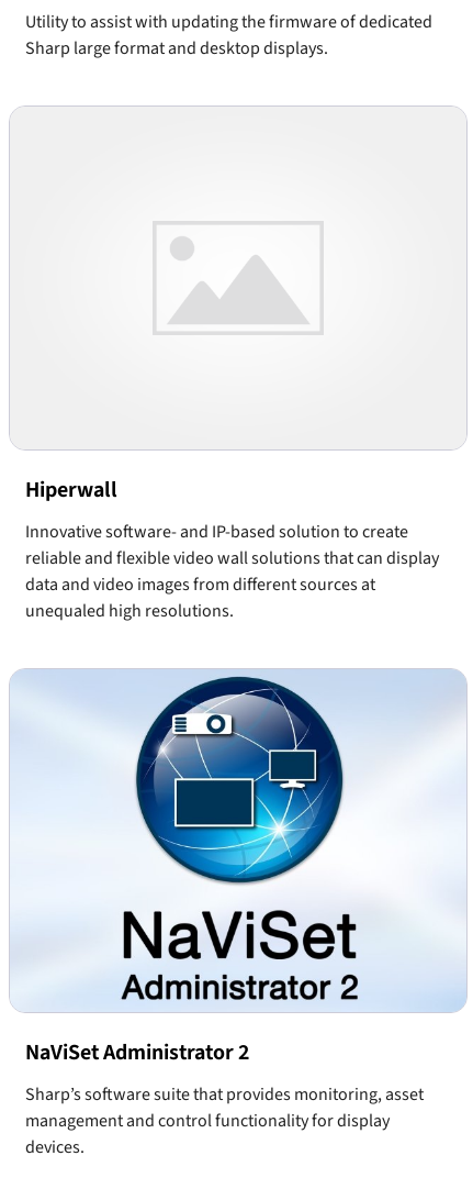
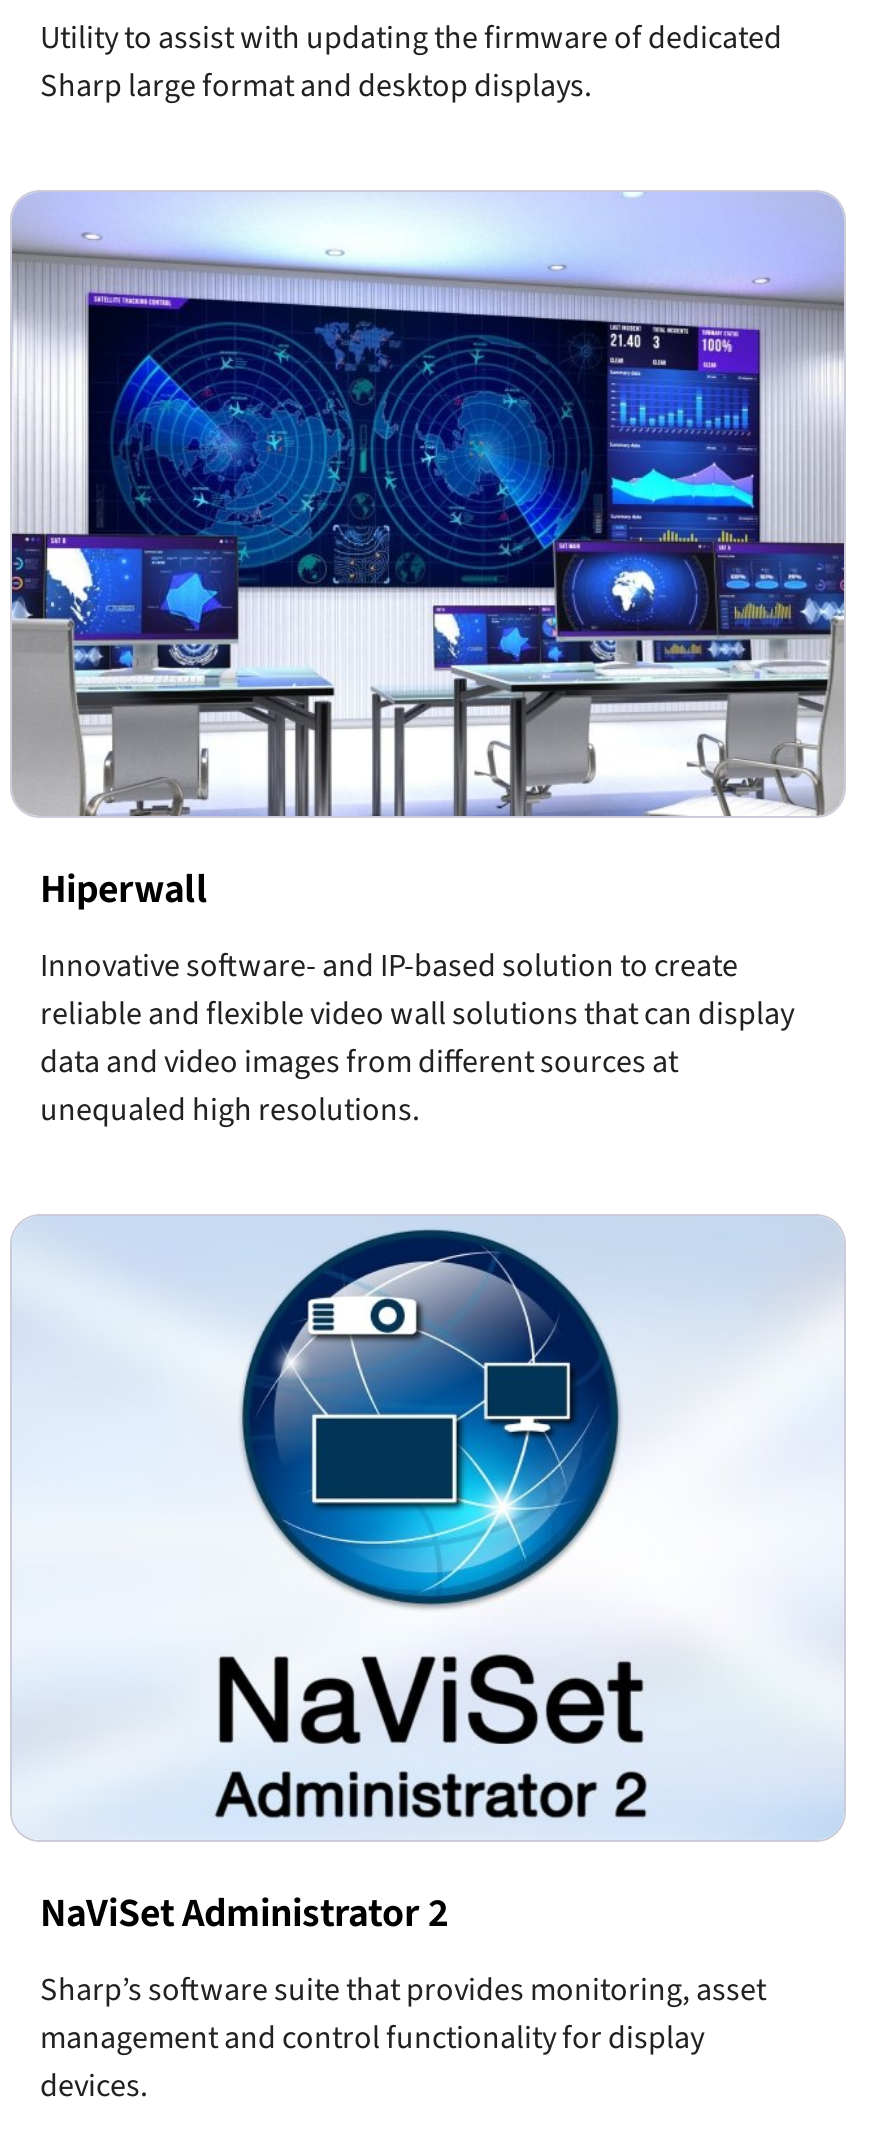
none -> [10,192,846,818] [image]

